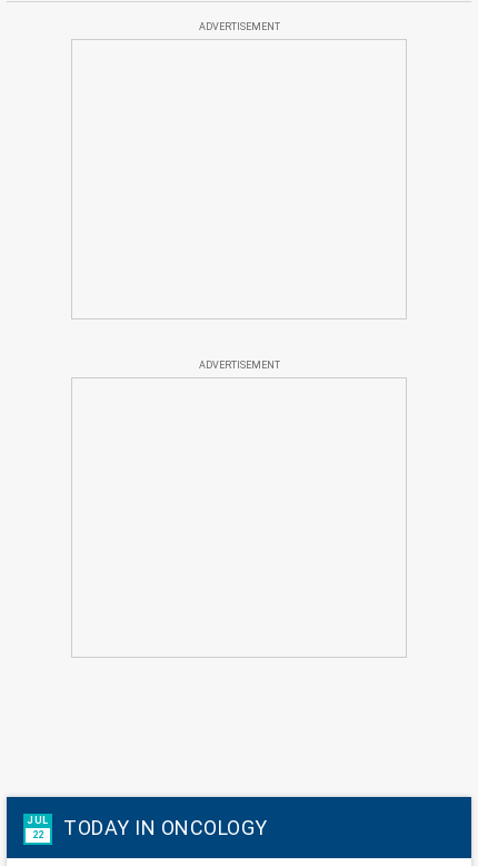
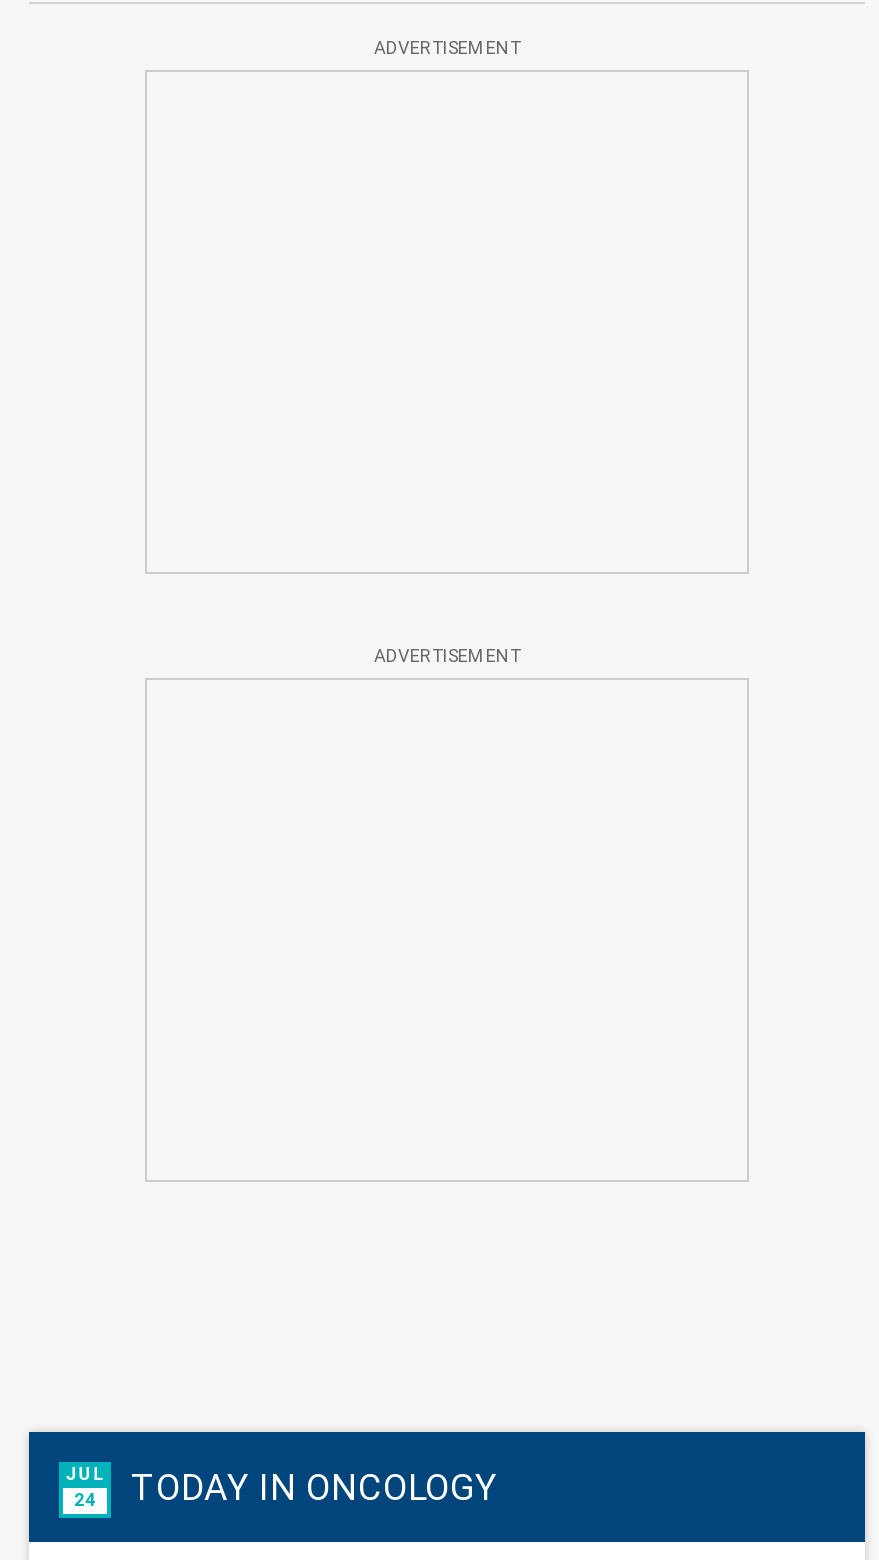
[27,815,267,840] JUL 22 TODAY IN ONCOLOGY -> [65,1464,498,1510] JUL 24 TODAY IN ONCOLOGY

